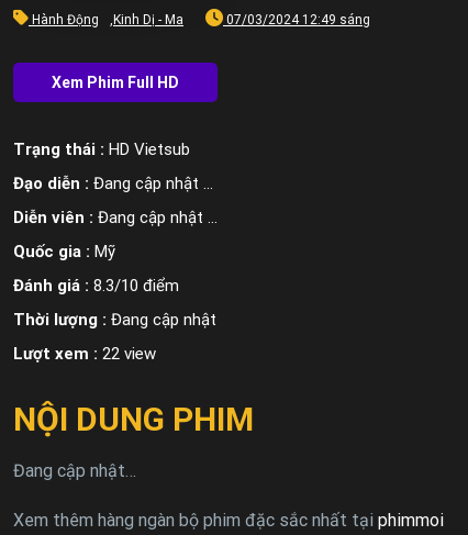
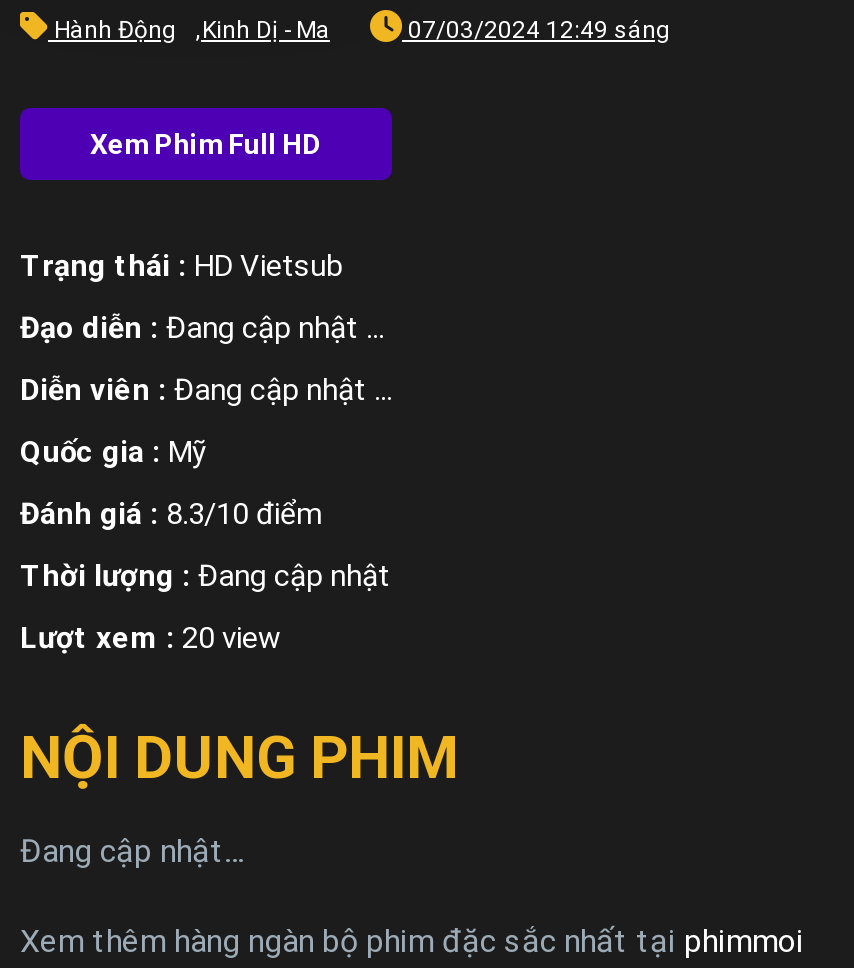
[13,344,156,364] Lượt xem : 22 view -> [20,620,280,656] Lượt xem : 20 view

